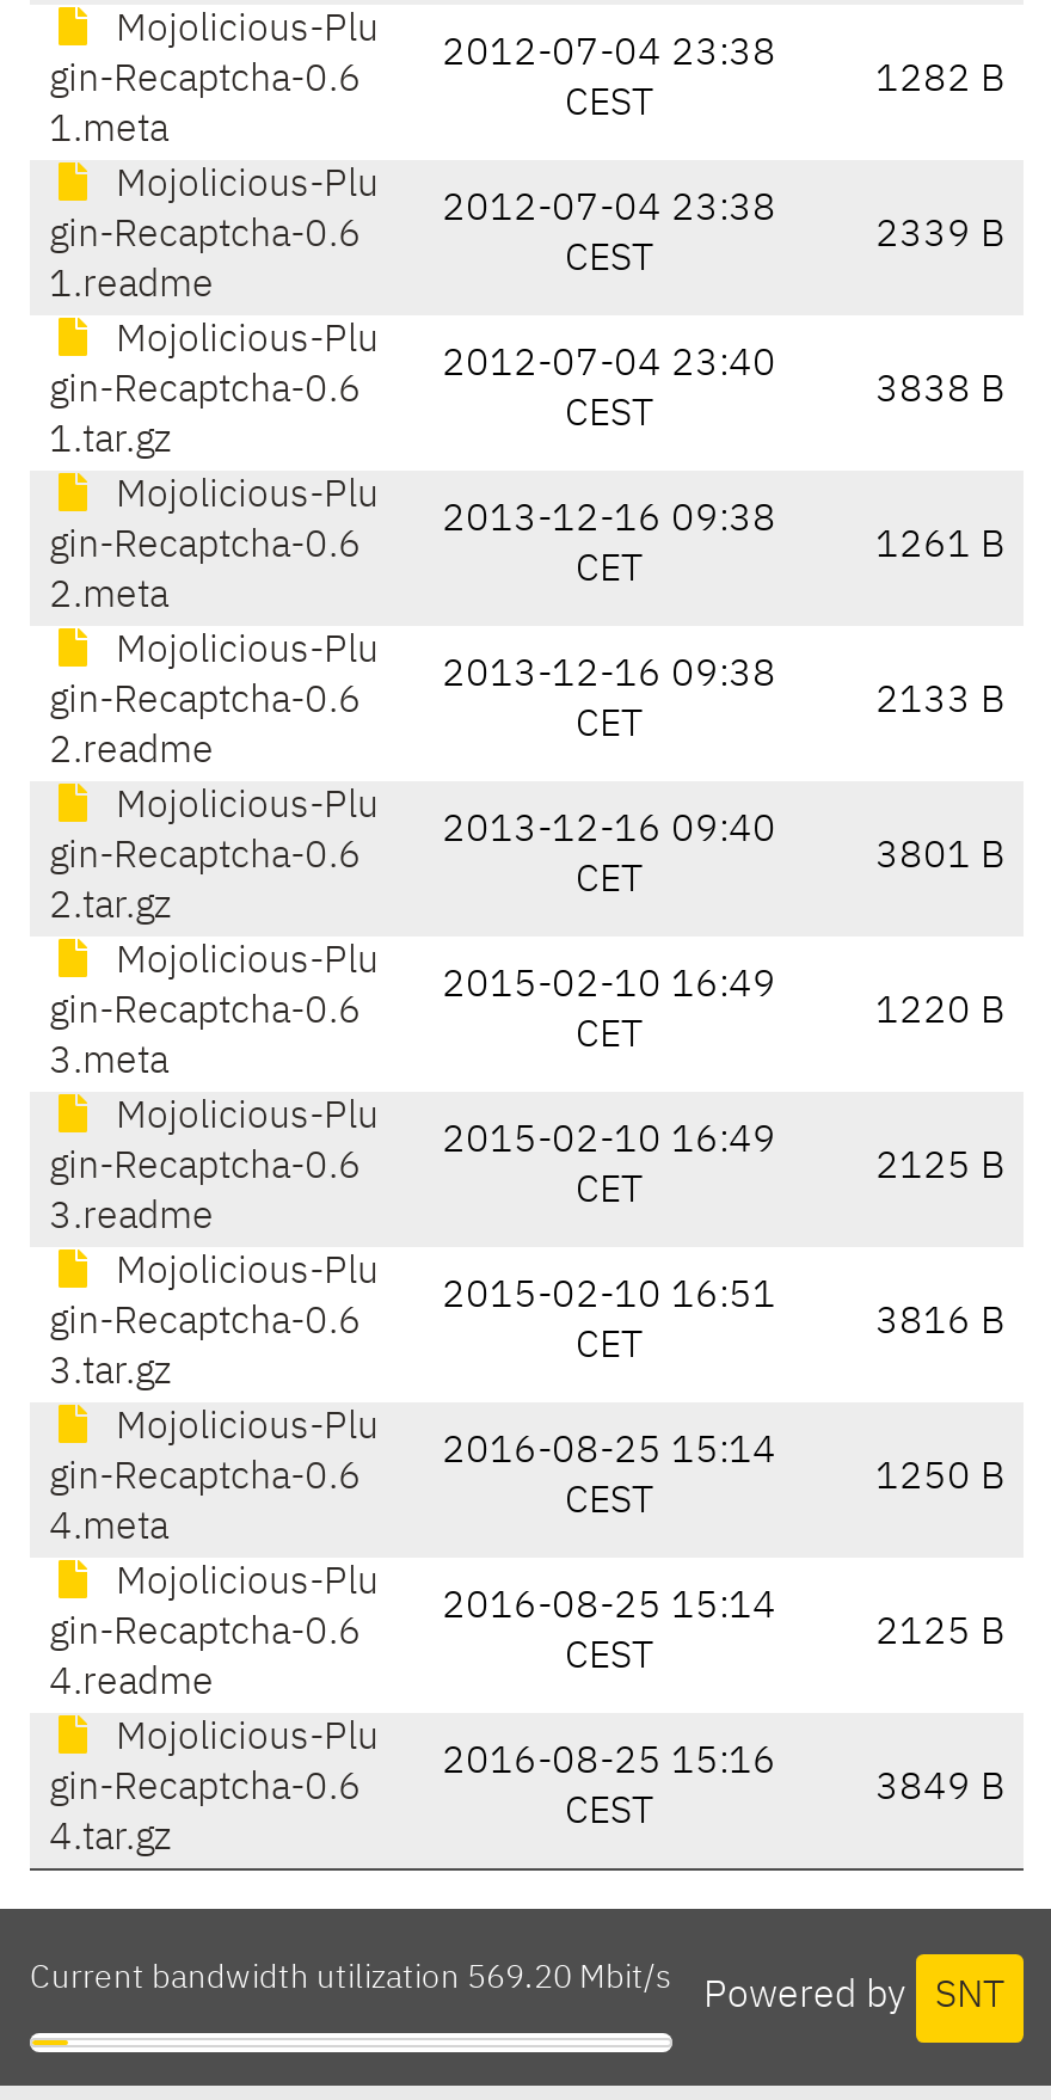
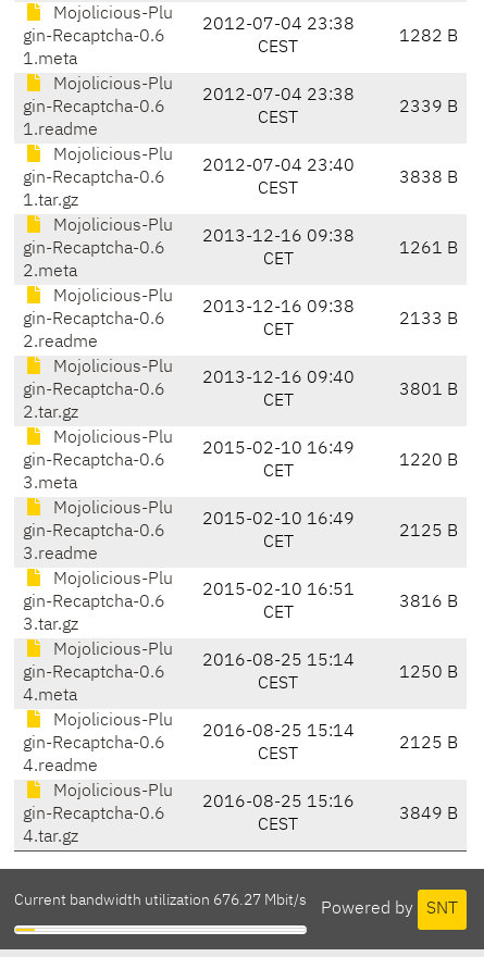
[30,1962,672,1995] Current bandwidth utilization 569.20 Mbit/s -> [14,893,307,908] Current bandwidth utilization 676.27 Mbit/s

